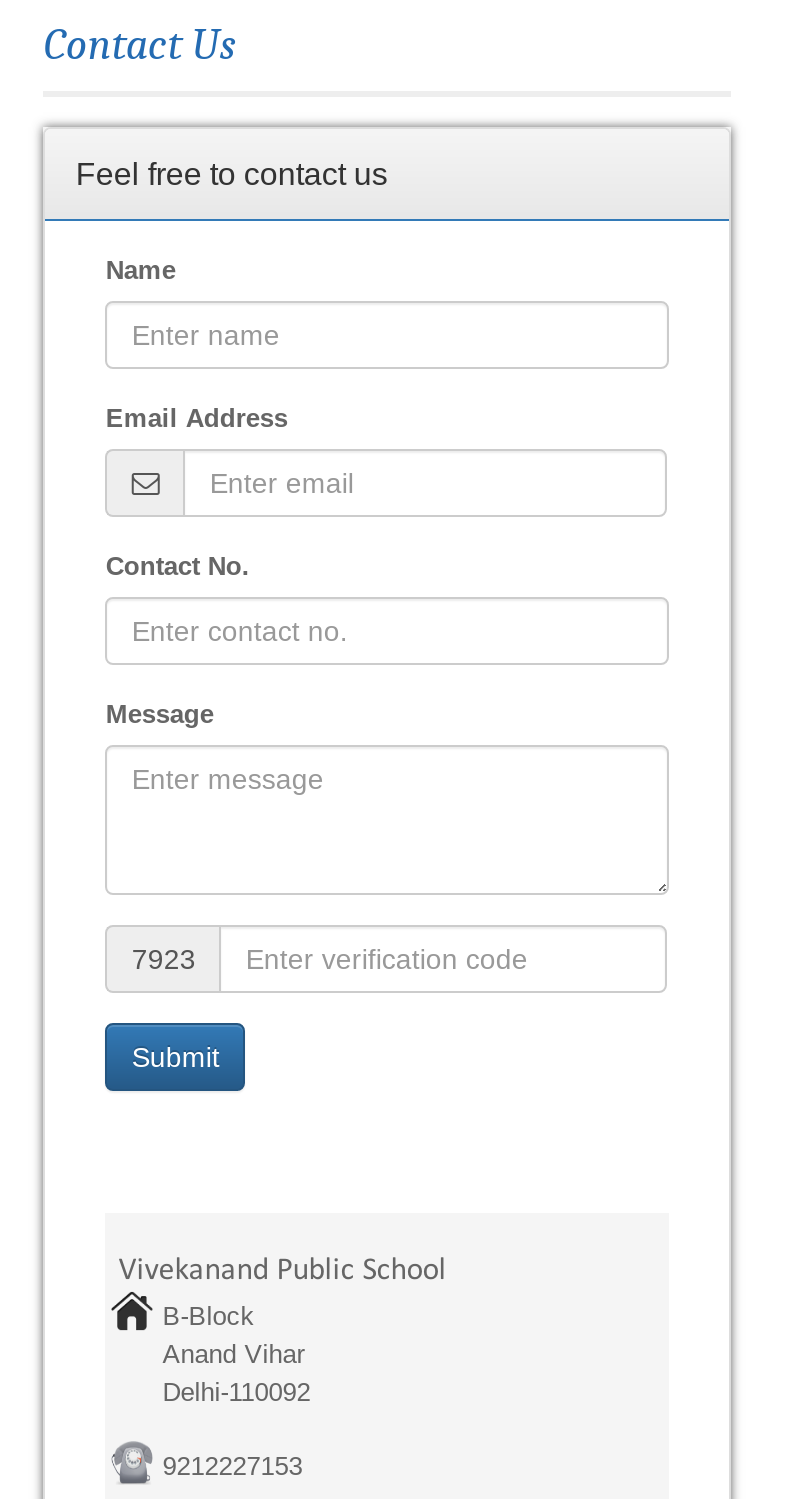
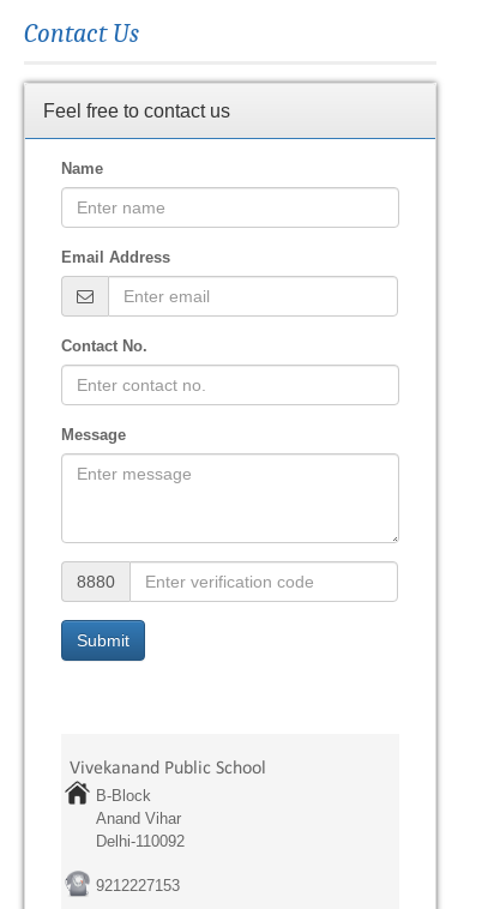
[132,943,196,975] 7923 -> [77,572,116,591] 8880

